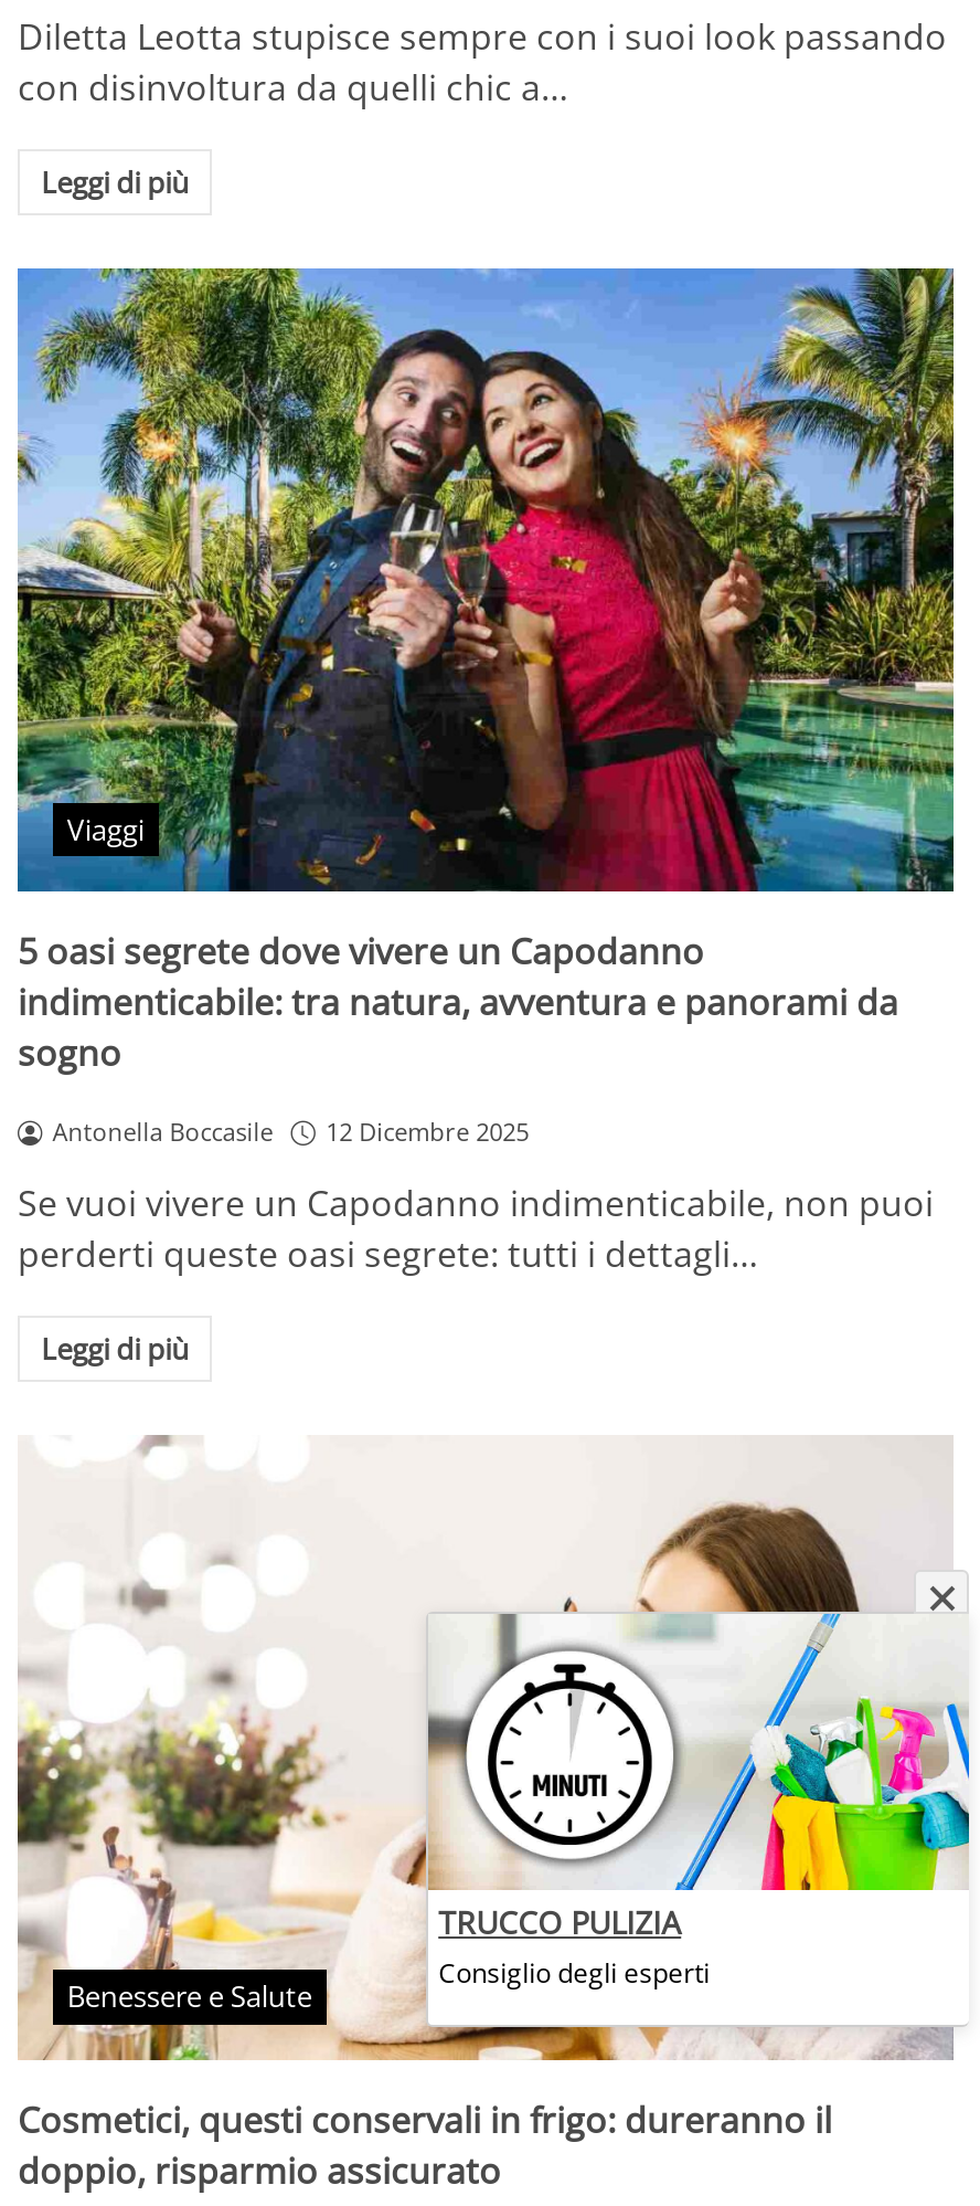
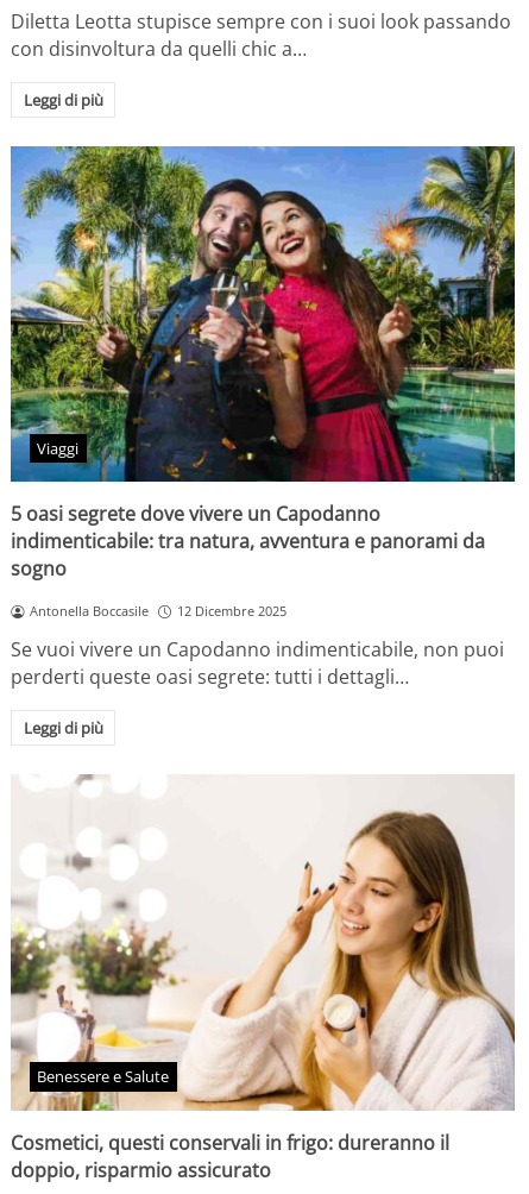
[426,1585,971,2029] [image] -> [231,857,523,1094] [image]
[438,1901,710,1992] TRUCCO PULIZIA | Consiglio degli esperti -> none

